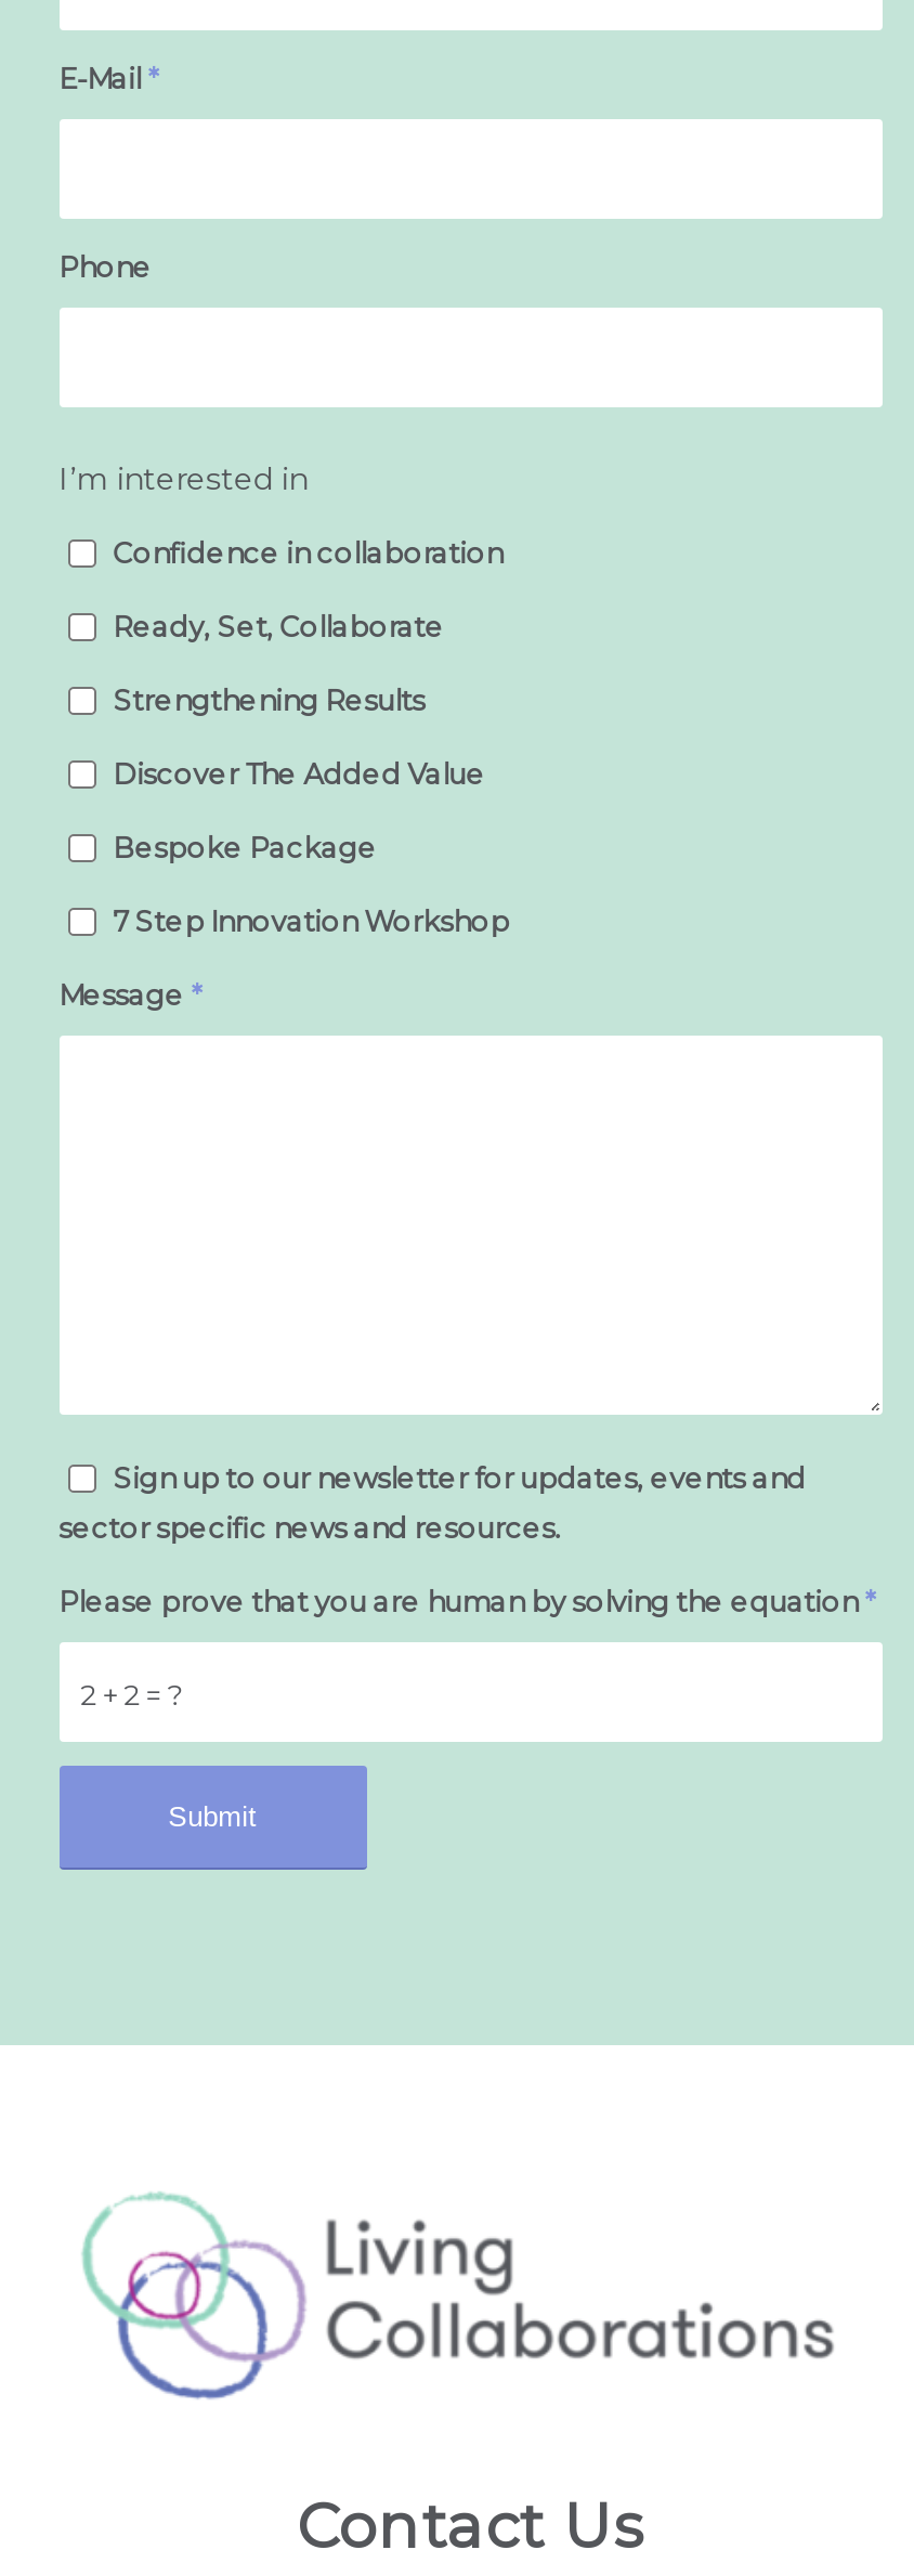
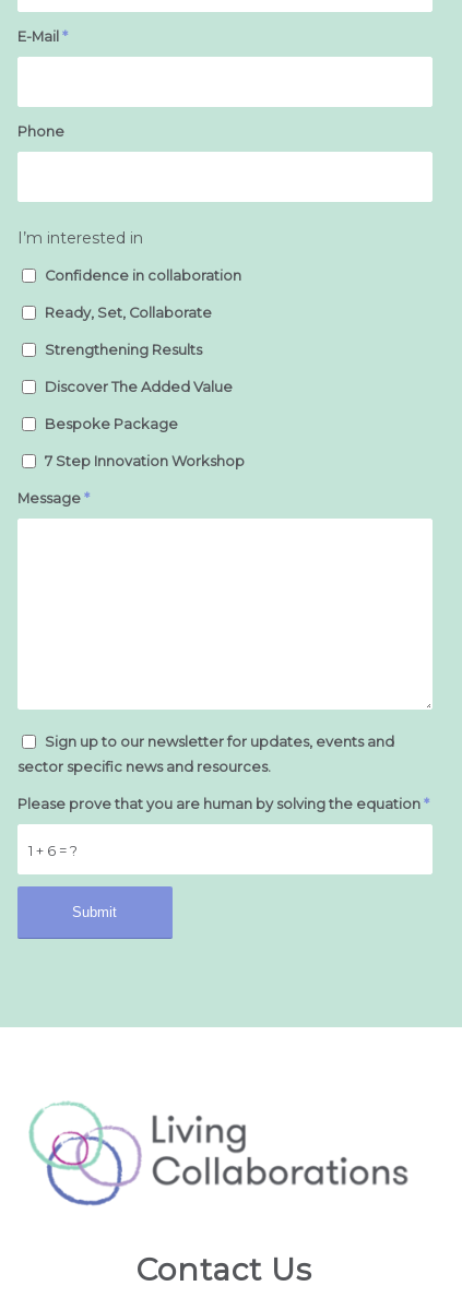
[80,1677,182,1711] 2 + 2 = ? -> [28,842,77,859] 1 + 6 = ?

